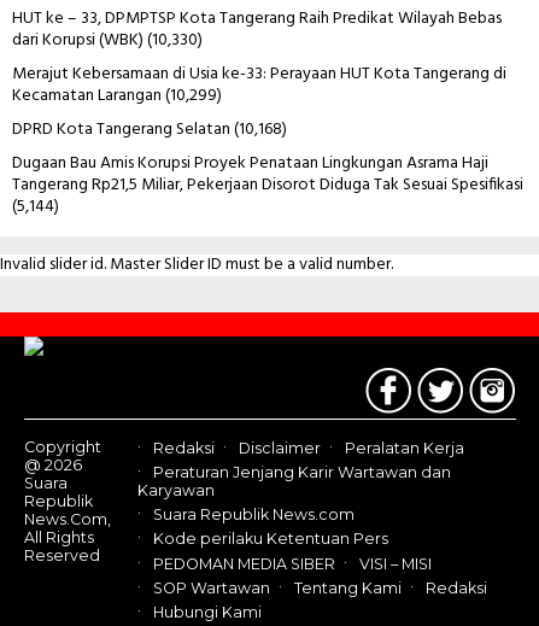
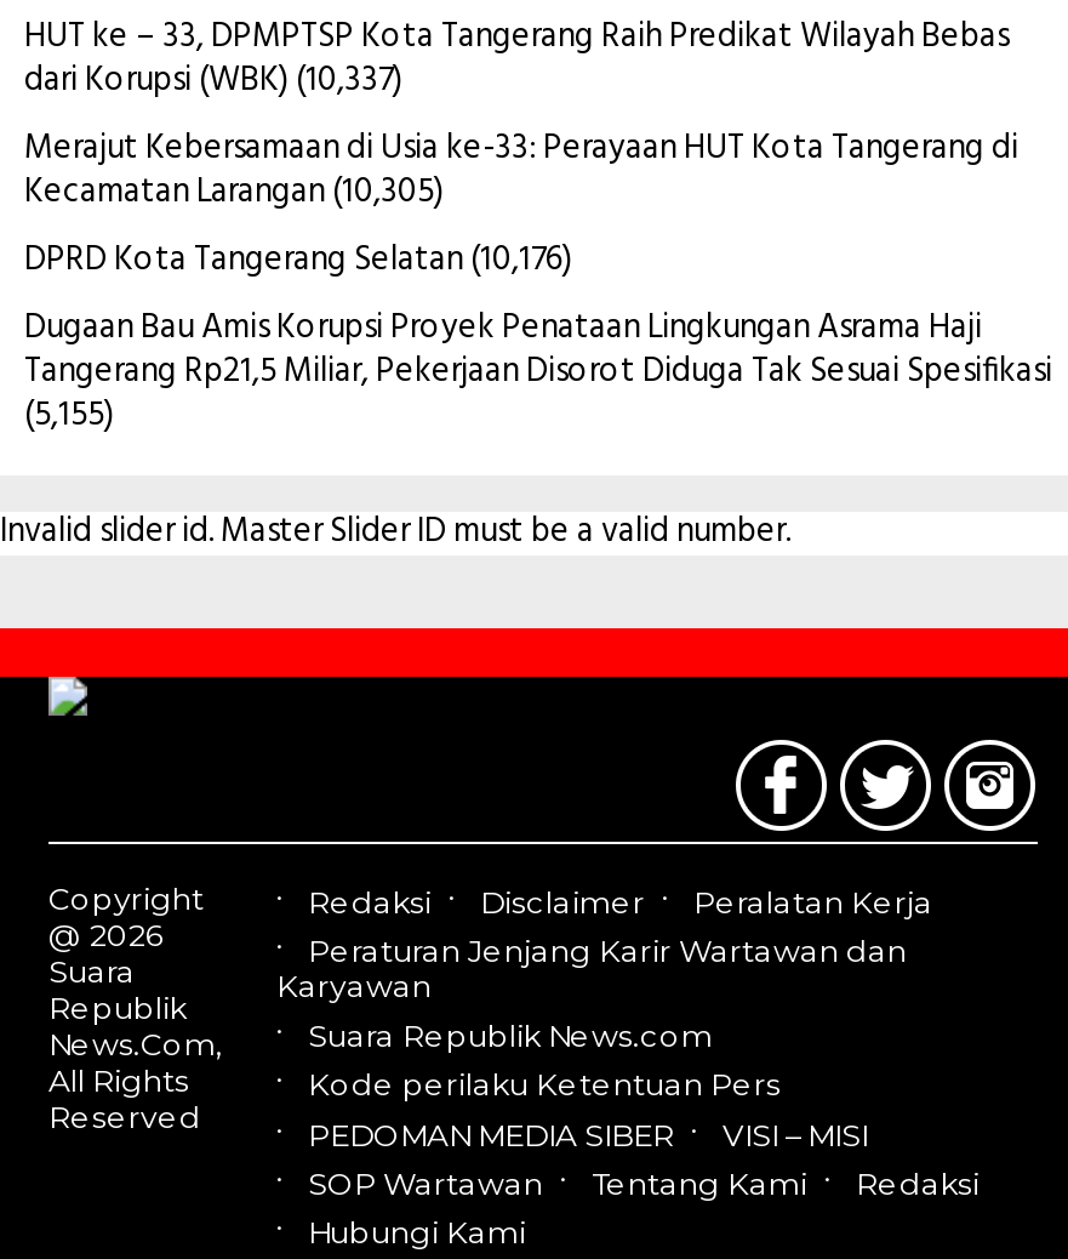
[12,26,203,54] dari Korupsi (WBK) (10,330) -> [24,53,402,108] dari Korupsi (WBK) (10,337)
[12,82,222,109] Kecamatan Larangan (10,299) -> [24,164,444,220] Kecamatan Larangan (10,305)
[12,115,287,143] DPRD Kota Tangerang Selatan (10,168) -> [24,232,572,288] DPRD Kota Tangerang Selatan (10,176)
[12,193,59,220] (5,144) -> [24,387,114,443] (5,155)

